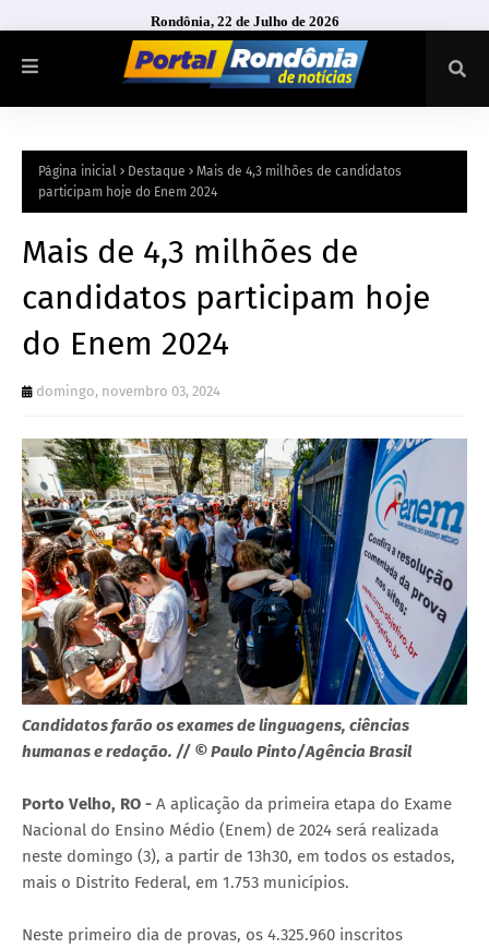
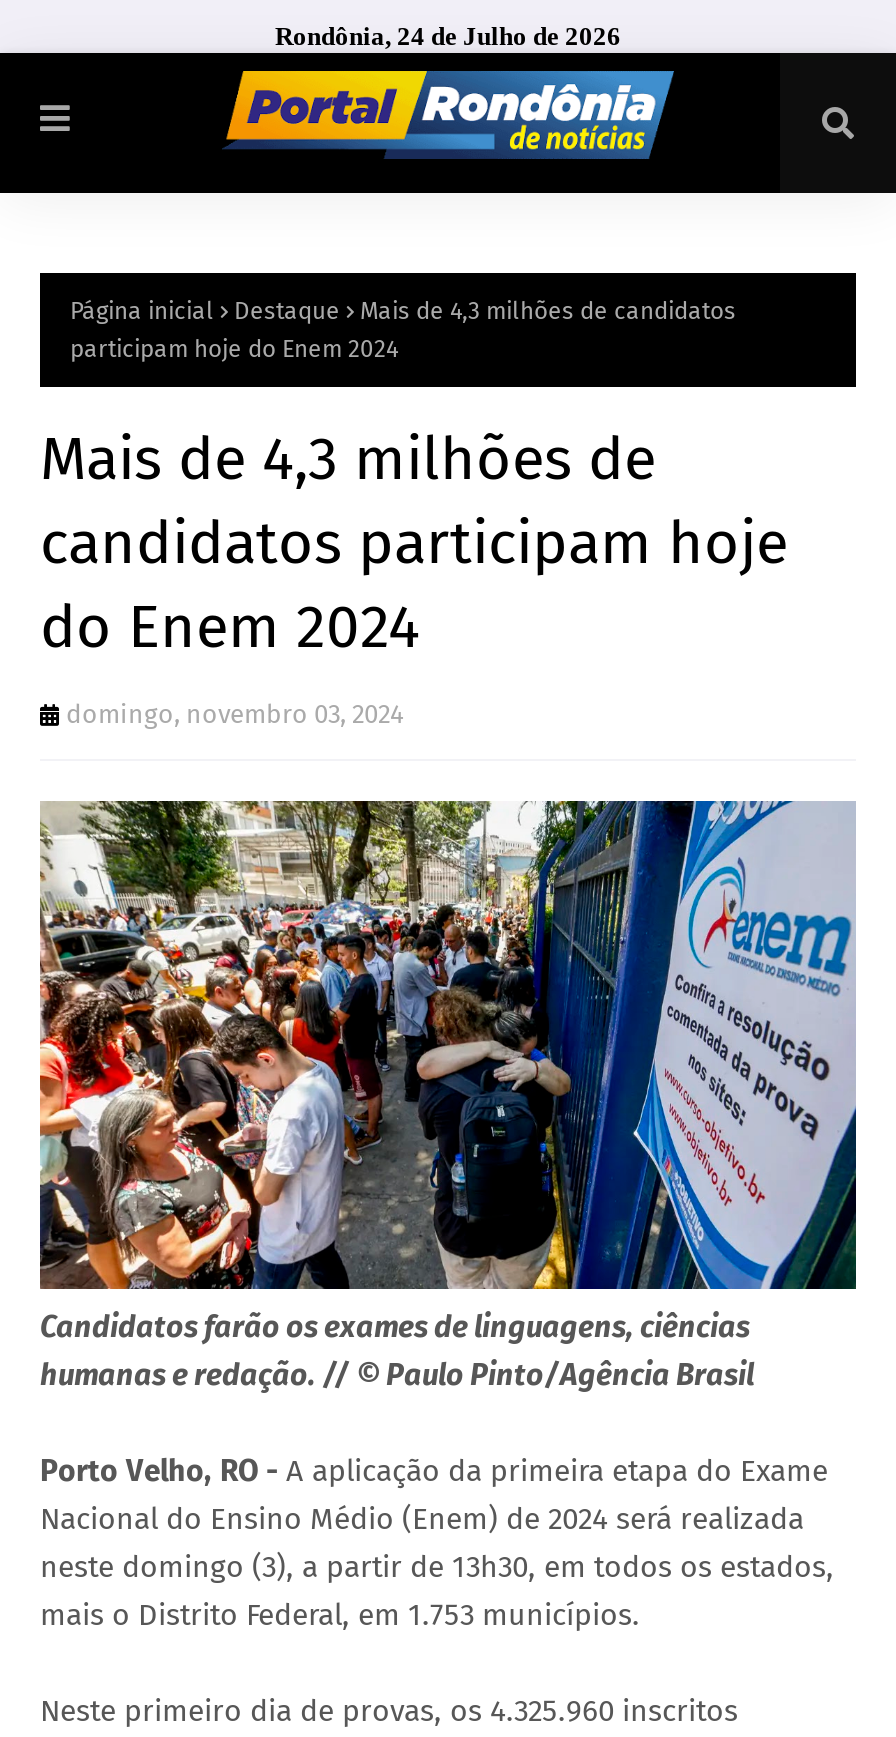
[150,13,339,29] Rondônia, 22 de Julho de 2026 -> [275,21,621,51] Rondônia, 24 de Julho de 2026

